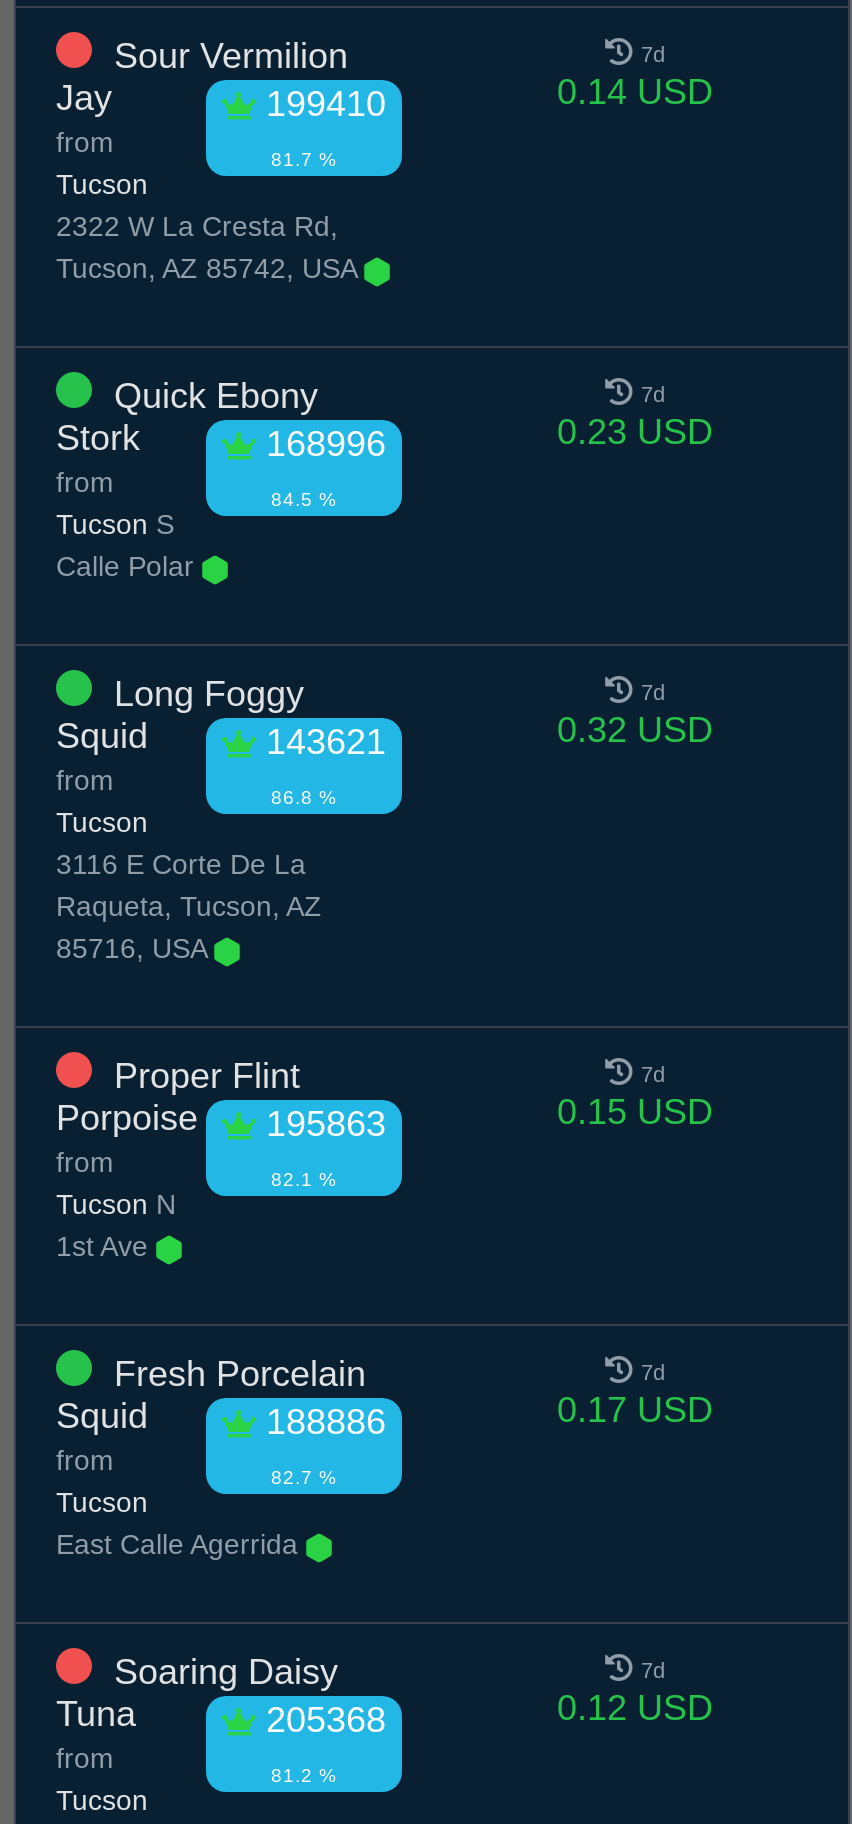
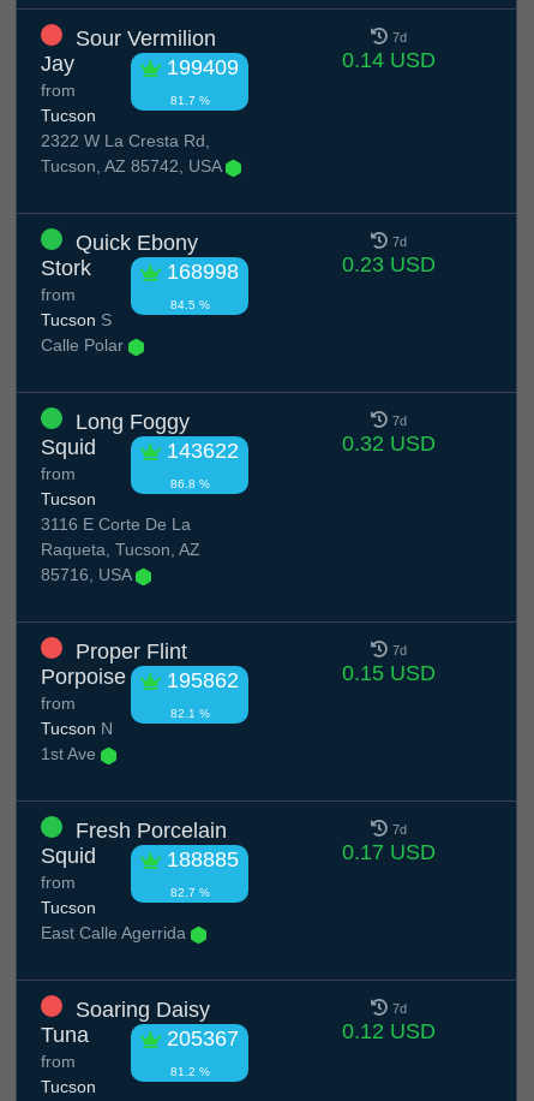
[256,85,386,125] 199410 -> [161,56,239,80] 199409
[256,425,386,465] 168996 -> [161,260,239,284] 168998
[256,723,386,763] 143621 -> [161,439,239,463] 143622
[56,1099,386,1145] Porpoise 195863 -> [41,665,239,693] Porpoise 195862
[256,1403,386,1443] 188886 -> [161,848,239,872] 188885
[256,1701,386,1741] 205368 -> [161,1027,239,1051] 205367

